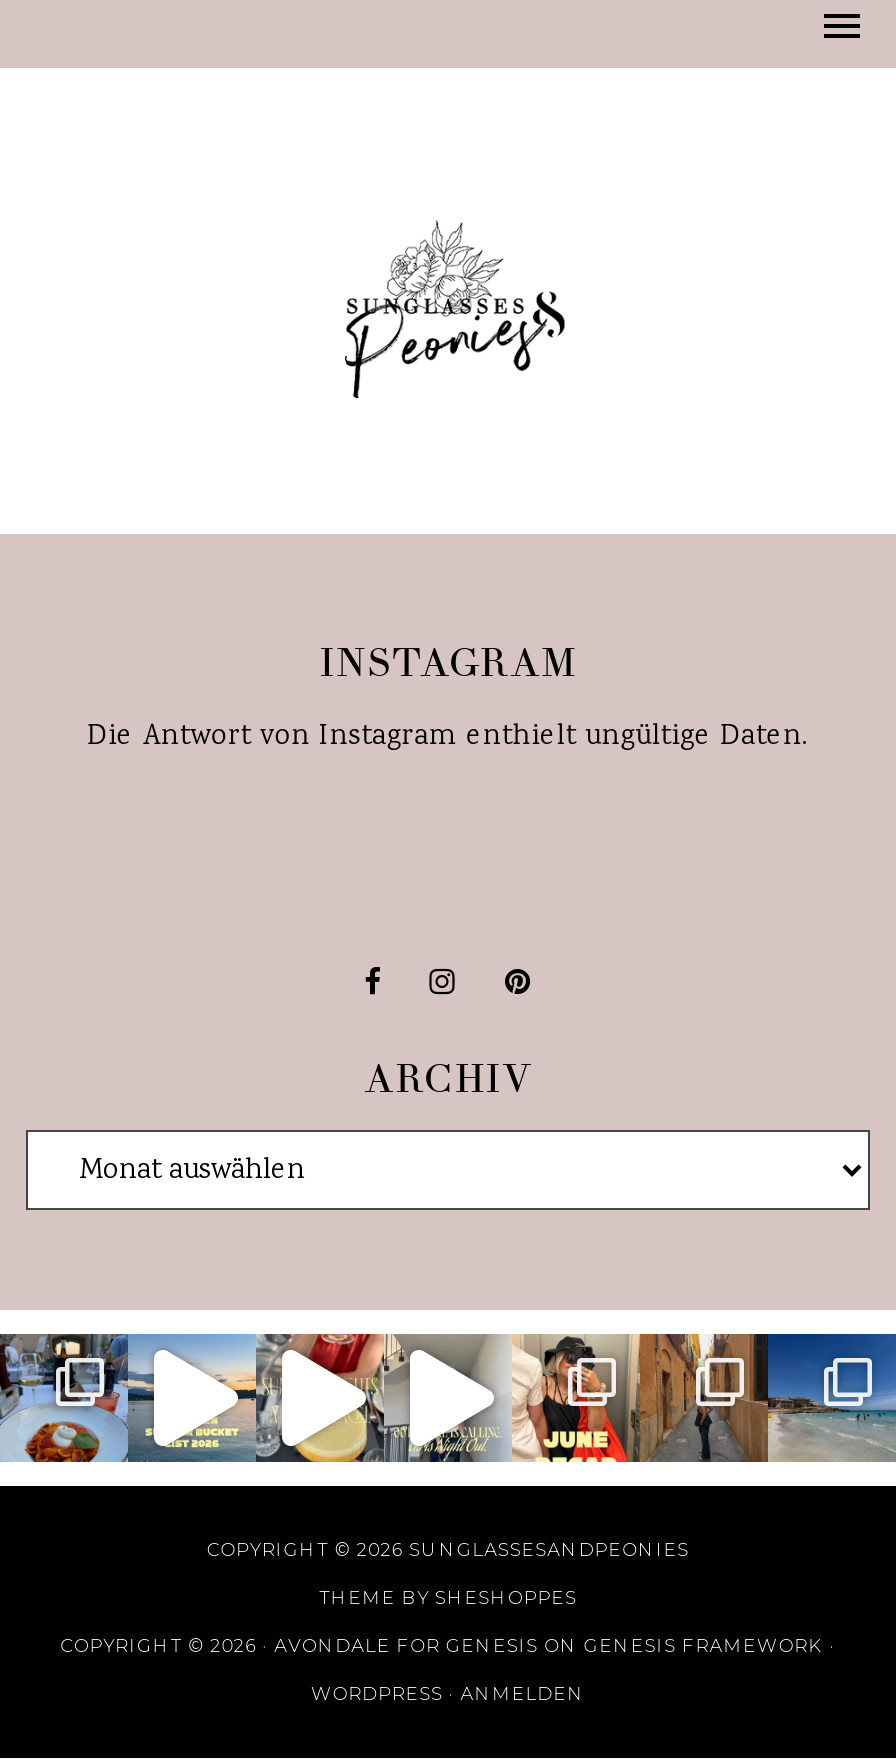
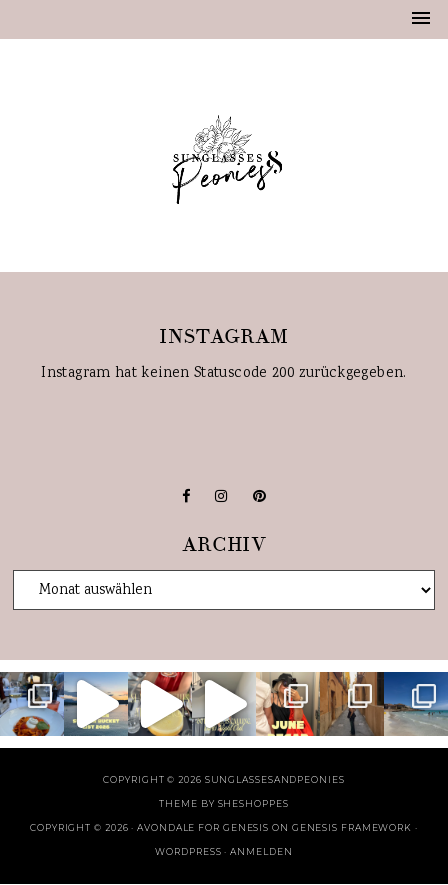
[87,716,809,758] Die Antwort von Instagram enthielt ungültige Daten. -> [41,363,407,384] Instagram hat keinen Statuscode 200 zurückgegeben.

